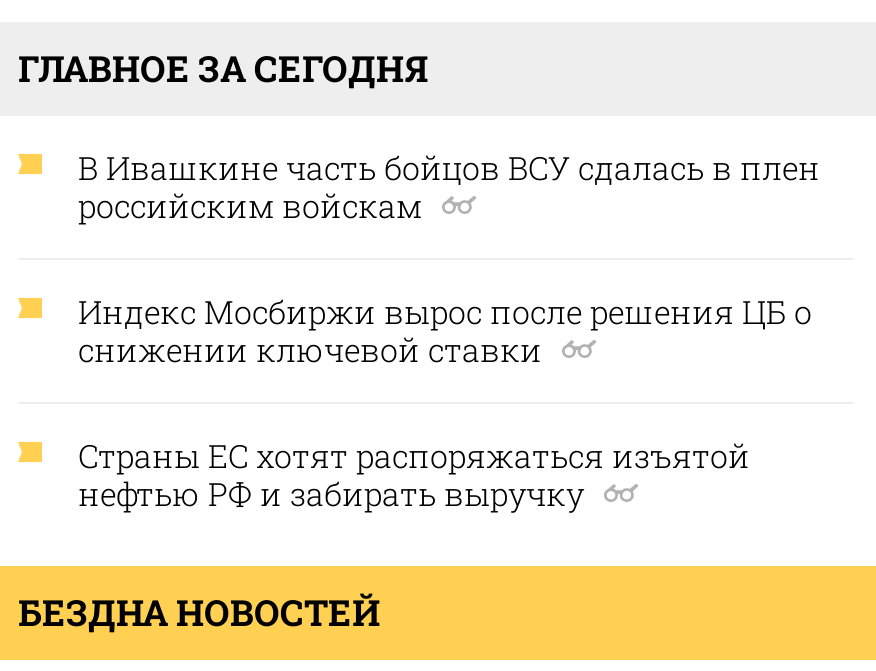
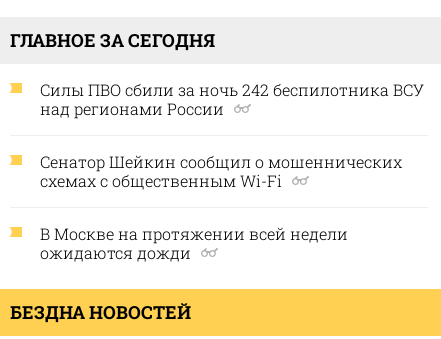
[78,146,820,226] В Ивашкине часть бойцов ВСУ сдалась в плен | российским войскам -> [40,79,424,119] Силы ПВО сбили за ночь 242 беспилотника ВСУ | над регионами России
[78,290,812,370] Индекс Мосбиржи вырос после решения ЦБ о | снижении ключевой ставки -> [40,151,402,191] Сенатор Шейкин сообщил о мошеннических | схемах с общественным Wi-Fi
[78,434,750,514] Страны ЕС хотят распоряжаться изъятой | нефтью РФ и забирать выручку -> [40,223,348,263] В Москве на протяжении всей недели | ожидаются дожди

